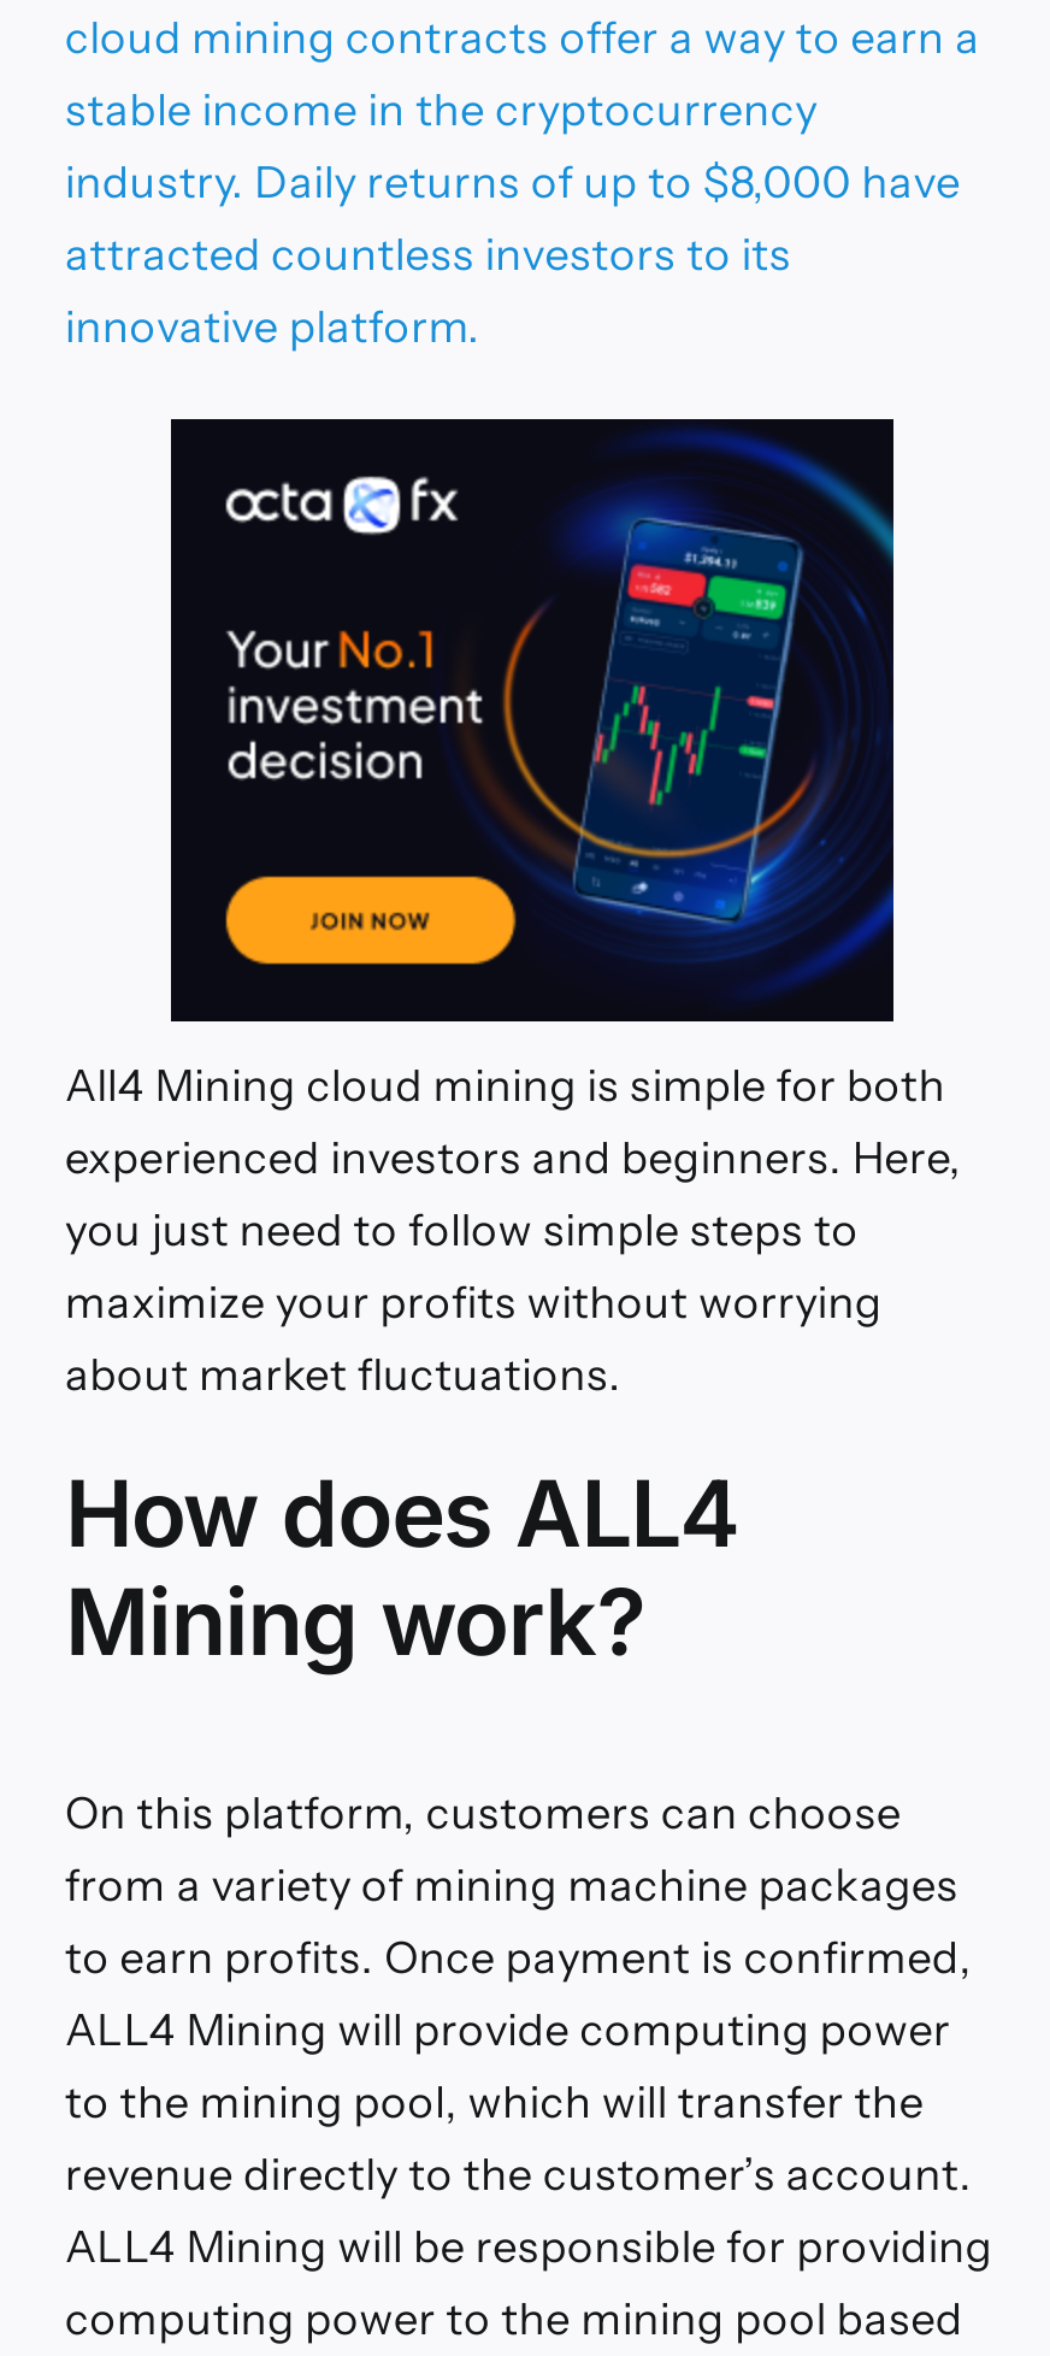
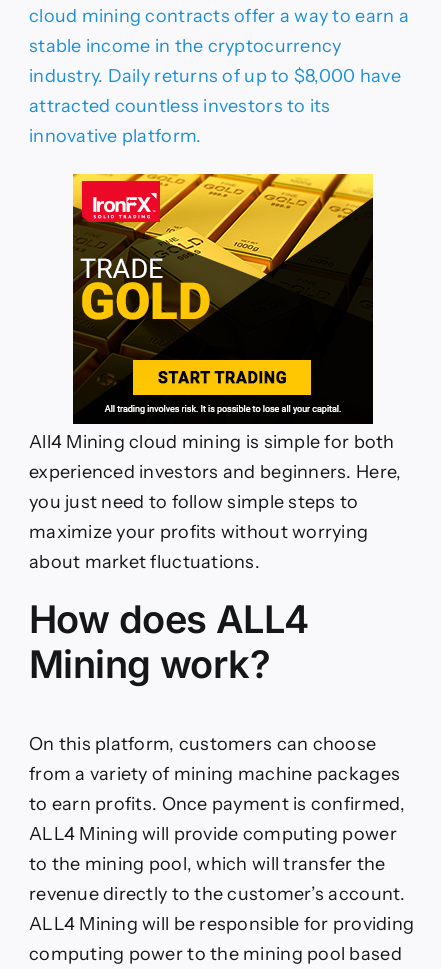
[169,417,896,1009] [image] -> [72,173,374,417] [image]

